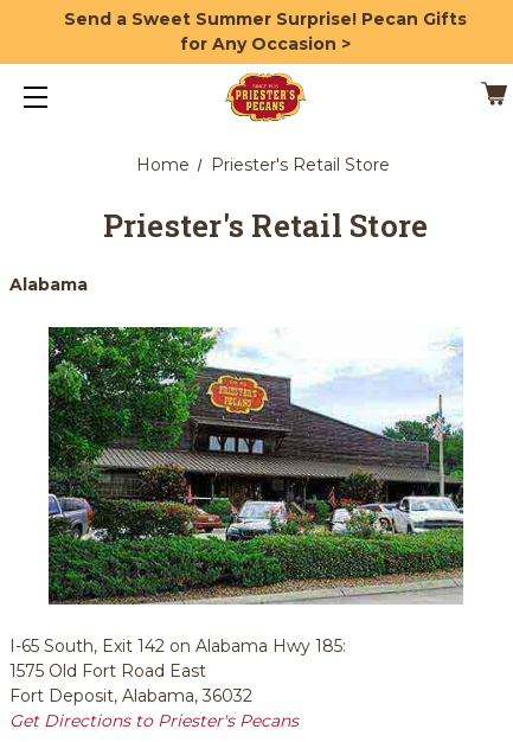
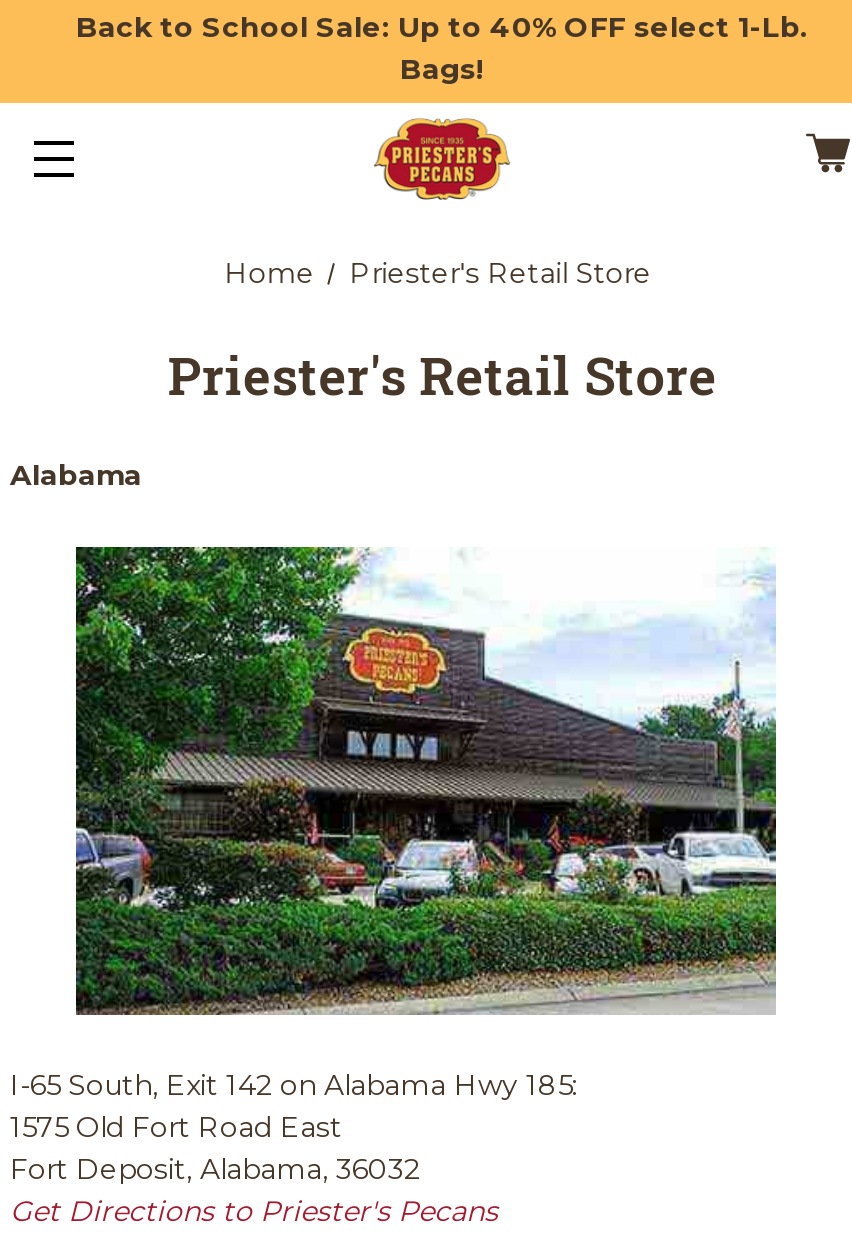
[64,8,467,55] Send a Sweet Summer Surprise! Pecan Gifts | for Any Occasion > -> [76,9,808,87] Back to School Sale: Up to 40% OFF select 1-Lb. | Bags!

